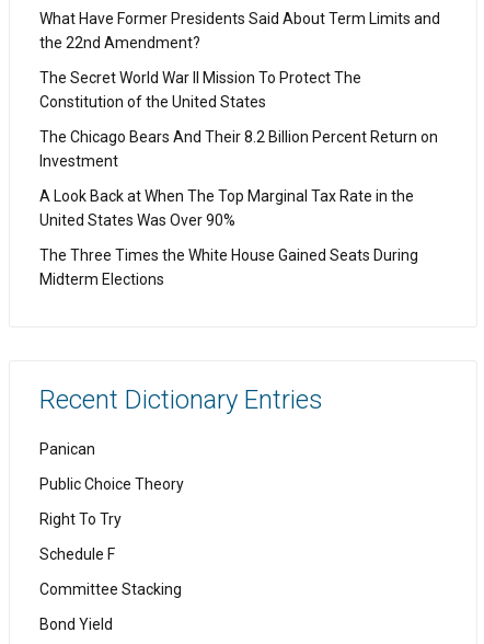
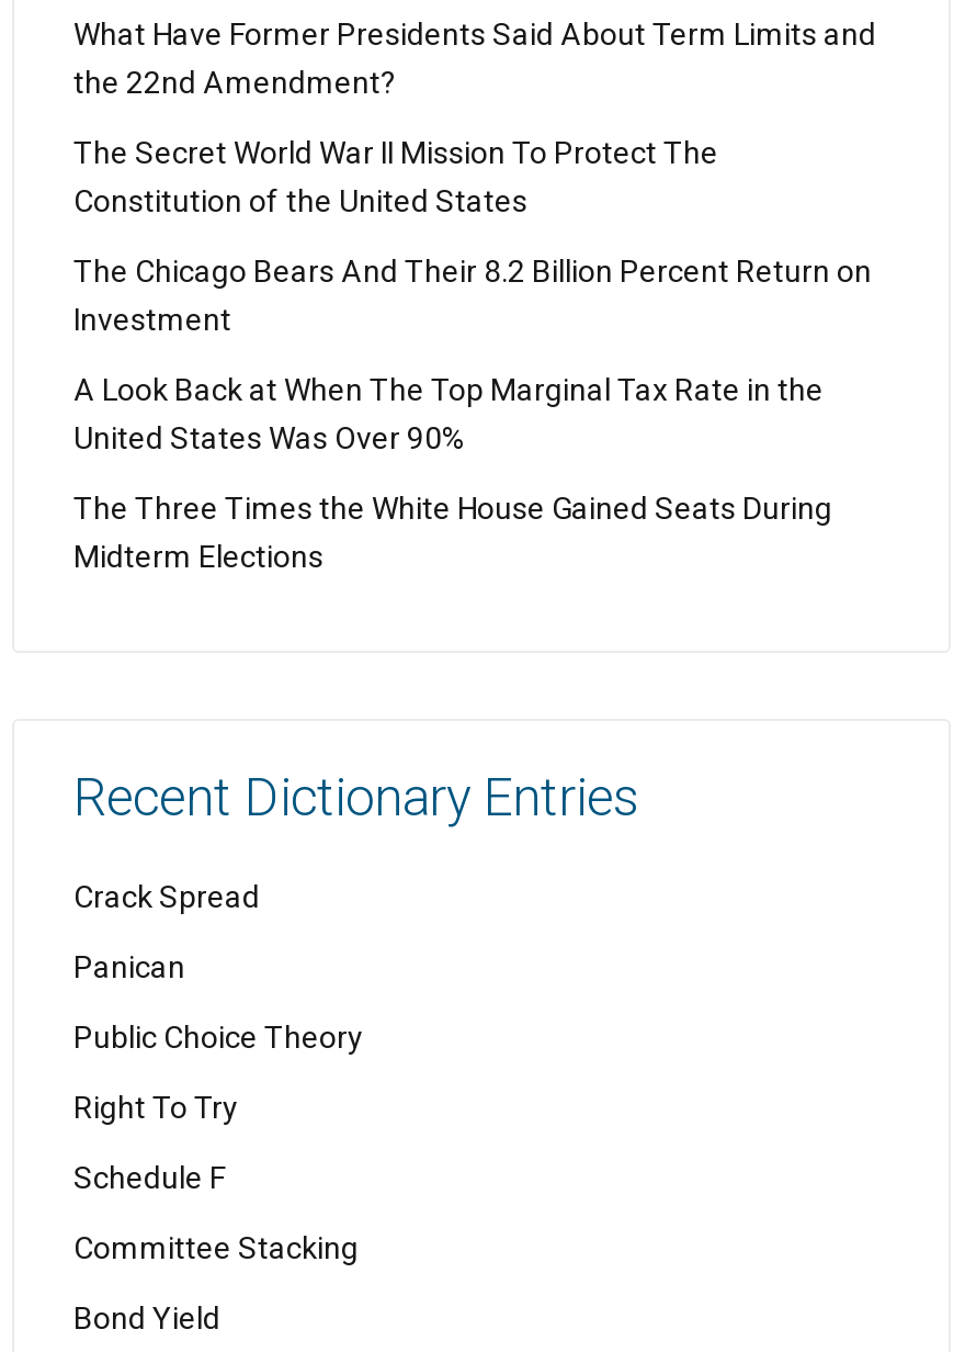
none -> [73,879,260,914] Crack Spread

